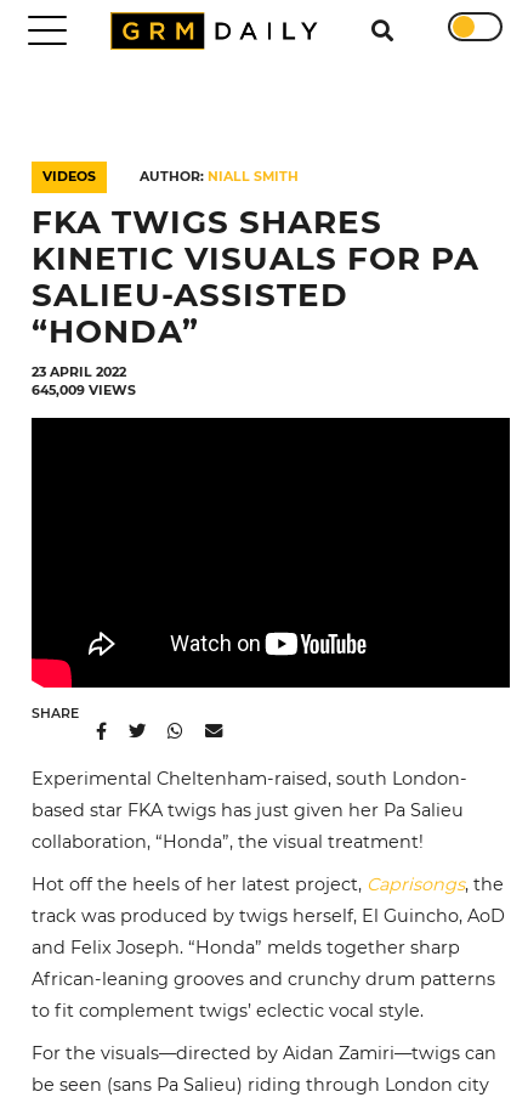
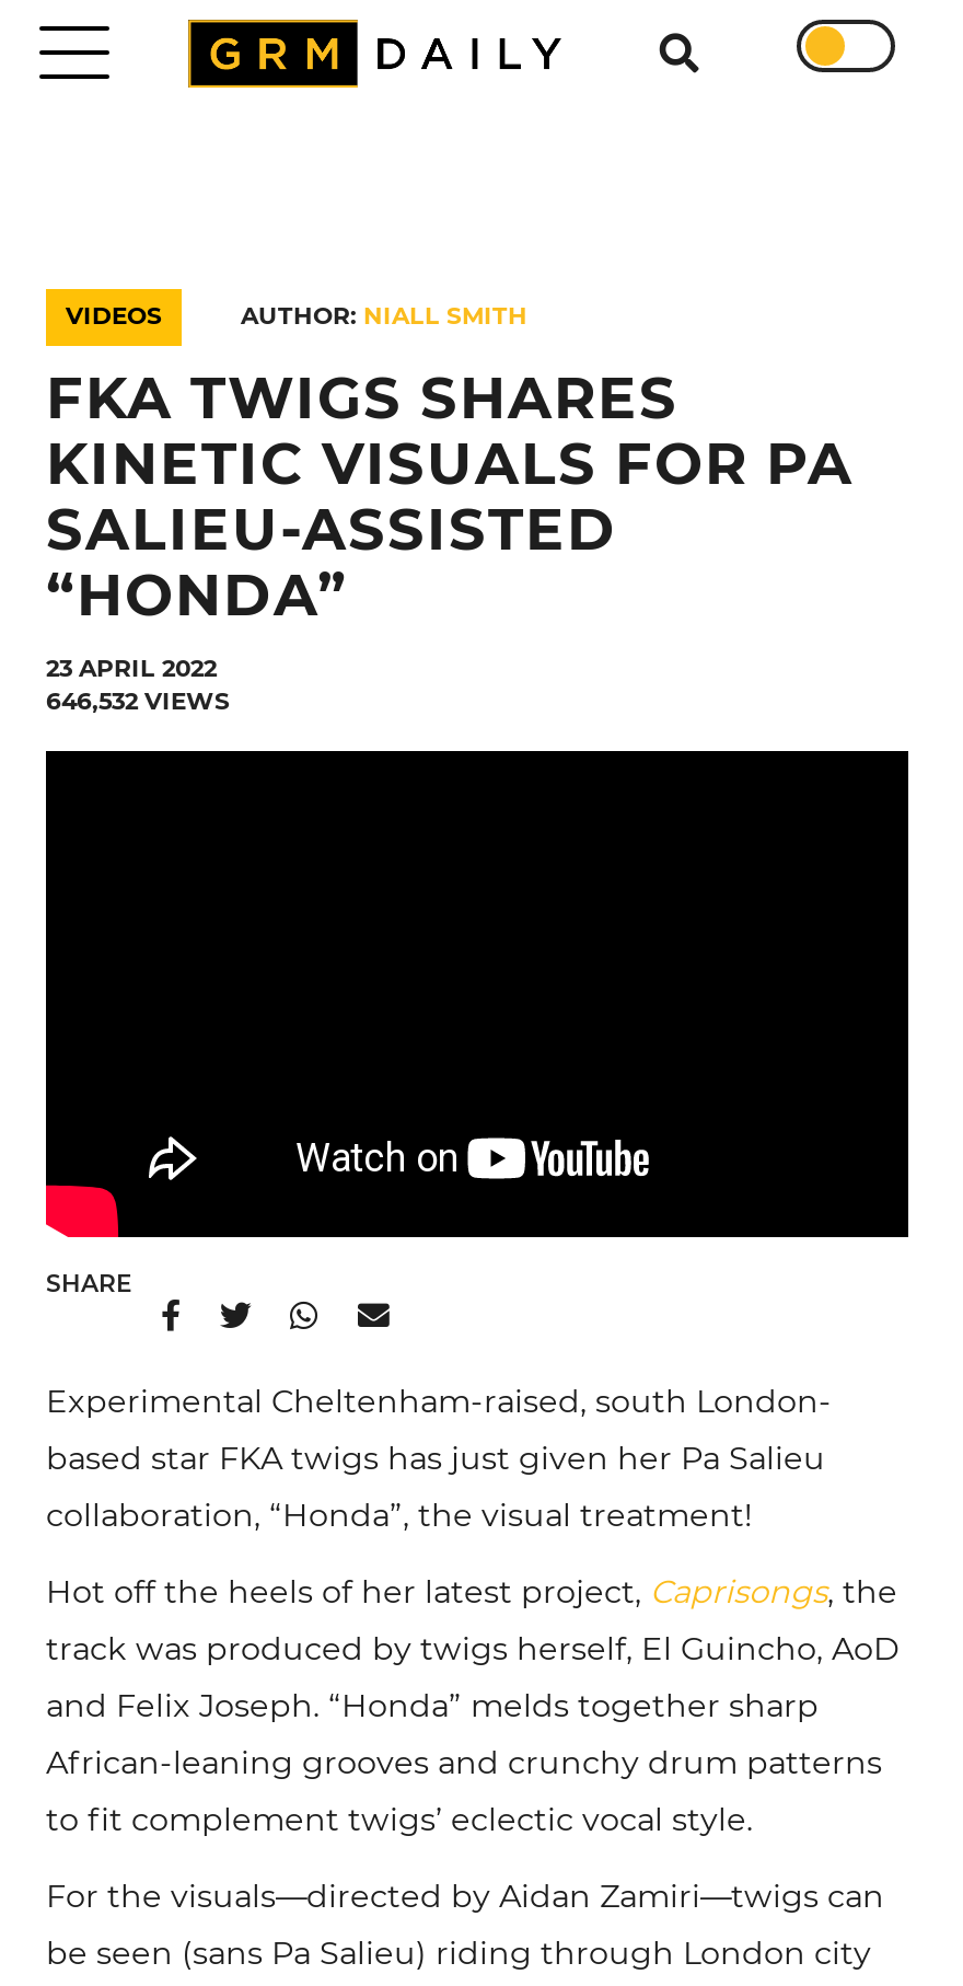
[32,383,136,399] 645,009 VIEWS -> [46,688,230,716] 646,532 VIEWS

